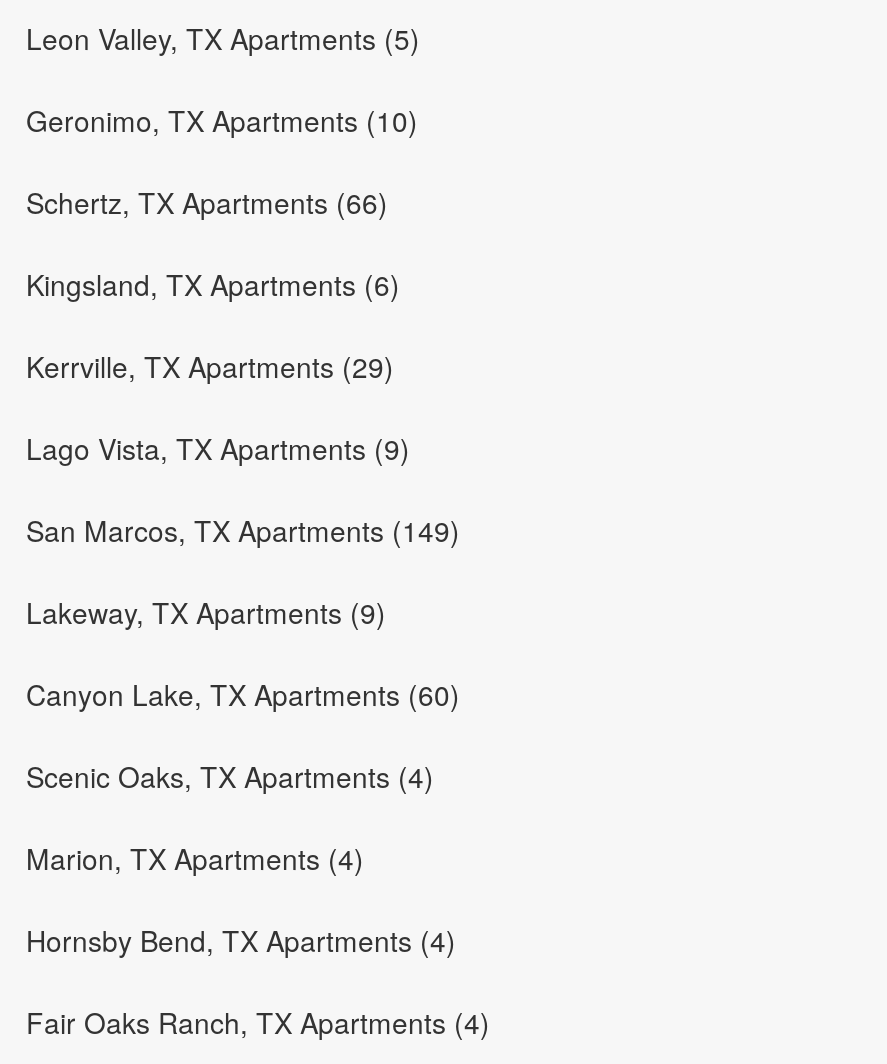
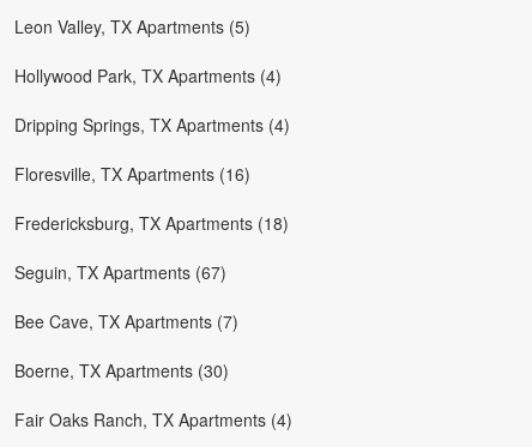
[26,100,460,960] Geronimo, TX Apartments (10) | Schertz, TX Apartments (66) | Kingsland, TX Apartments (6) | Kerrville, TX Apartments (29) | Lago Vista, TX Apartments (9) | San Marcos, TX Apartments (149) | Lakeway, TX Apartments (9) | Canyon Lake, TX Apartments (60) | Scenic Oaks, TX Apartments (4) | Marion, TX Apartments (4) | Hornsby Bend, TX Apartments (4) -> [14,64,290,383] Hollywood Park, TX Apartments (4) | Dripping Springs, TX Apartments (4) | Floresville, TX Apartments (16) | Fredericksburg, TX Apartments (18) | Seguin, TX Apartments (67) | Bee Cave, TX Apartments (7) | Boerne, TX Apartments (30)

